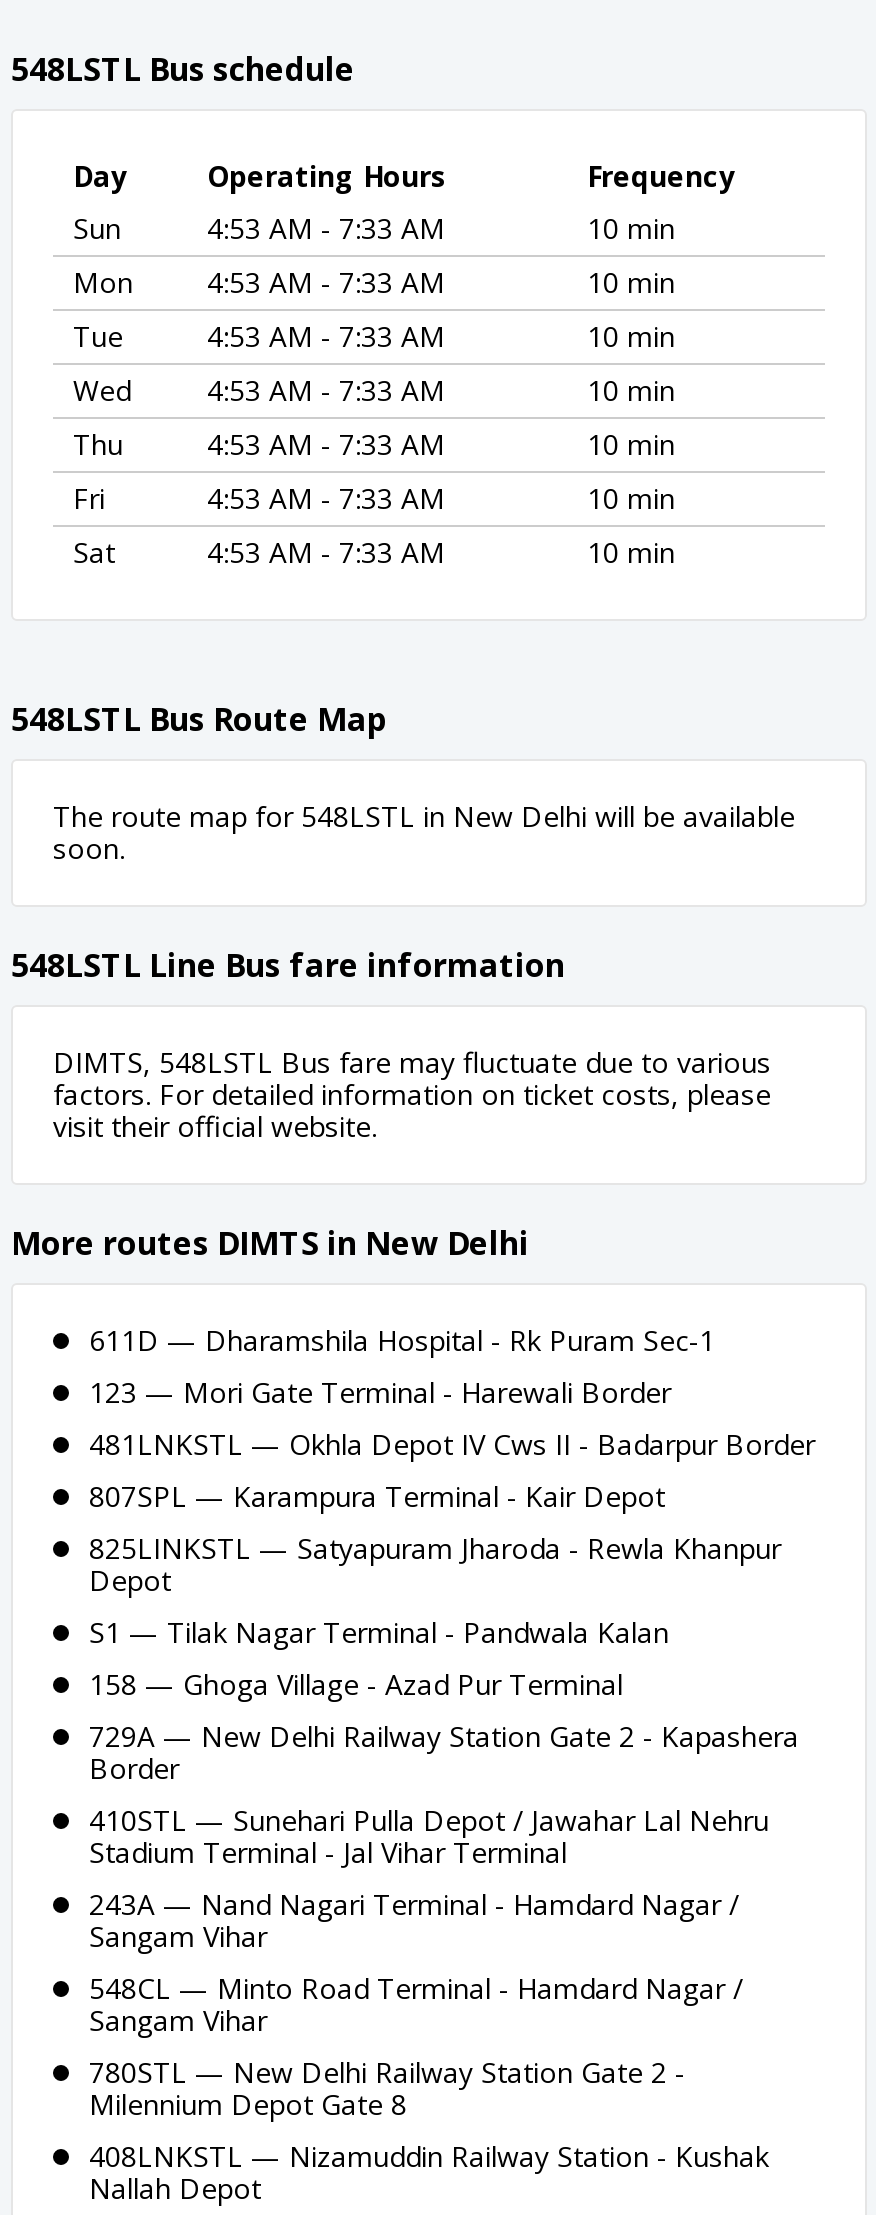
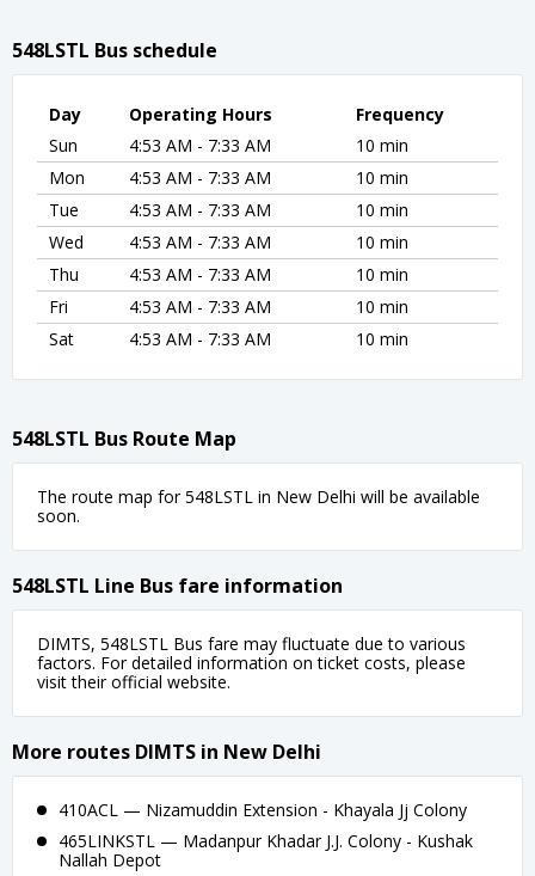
[89,1321,815,2175] 611D — Dharamshila Hospital - Rk Puram Sec-1 | 123 — Mori Gate Terminal - Harewali Border | 481LNKSTL — Okhla Depot IV Cws II - Badarpur Border | 807SPL — Karampura Terminal - Kair Depot | 825LINKSTL — Satyapuram Jharoda - Rewla Khanpur | Depot | S1 — Tilak Nagar Terminal - Pandwala Kalan | 158 — Ghoga Village - Azad Pur Terminal | 729A — New Delhi Railway Station Gate 2 - Kapashera | Border | 410STL — Sunehari Pulla Depot / Jawahar Lal Nehru | Stadium Terminal - Jal Vihar Terminal | 243A — Nand Nagari Terminal - Hamdard Nagar / | Sangam Vihar | 548CL — Minto Road Terminal - Hamdard Nagar / | Sangam Vihar | 780STL — New Delhi Railway Station Gate 2 - | Milennium Depot Gate 8 | 408LNKSTL — Nizamuddin Railway Station - Kushak -> [59,798,473,852] 410ACL — Nizamuddin Extension - Khayala Jj Colony | 465LINKSTL — Madanpur Khadar J.J. Colony - Kushak

